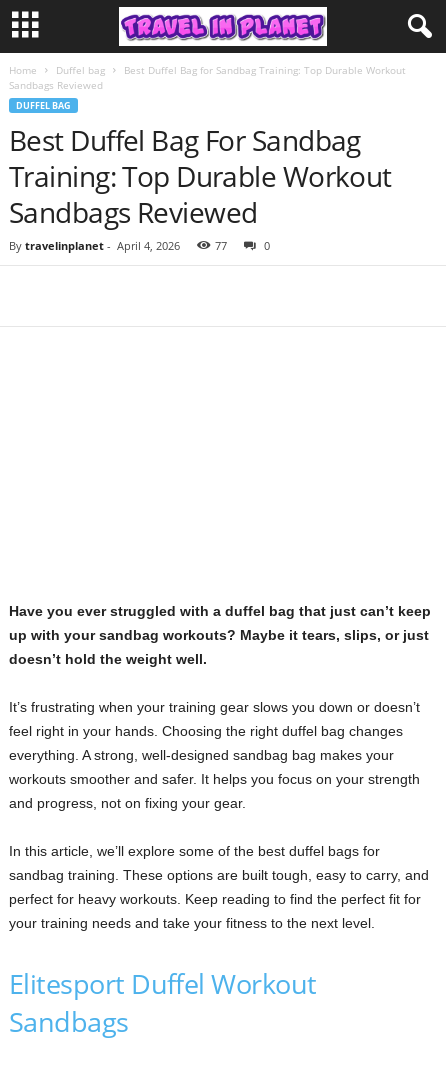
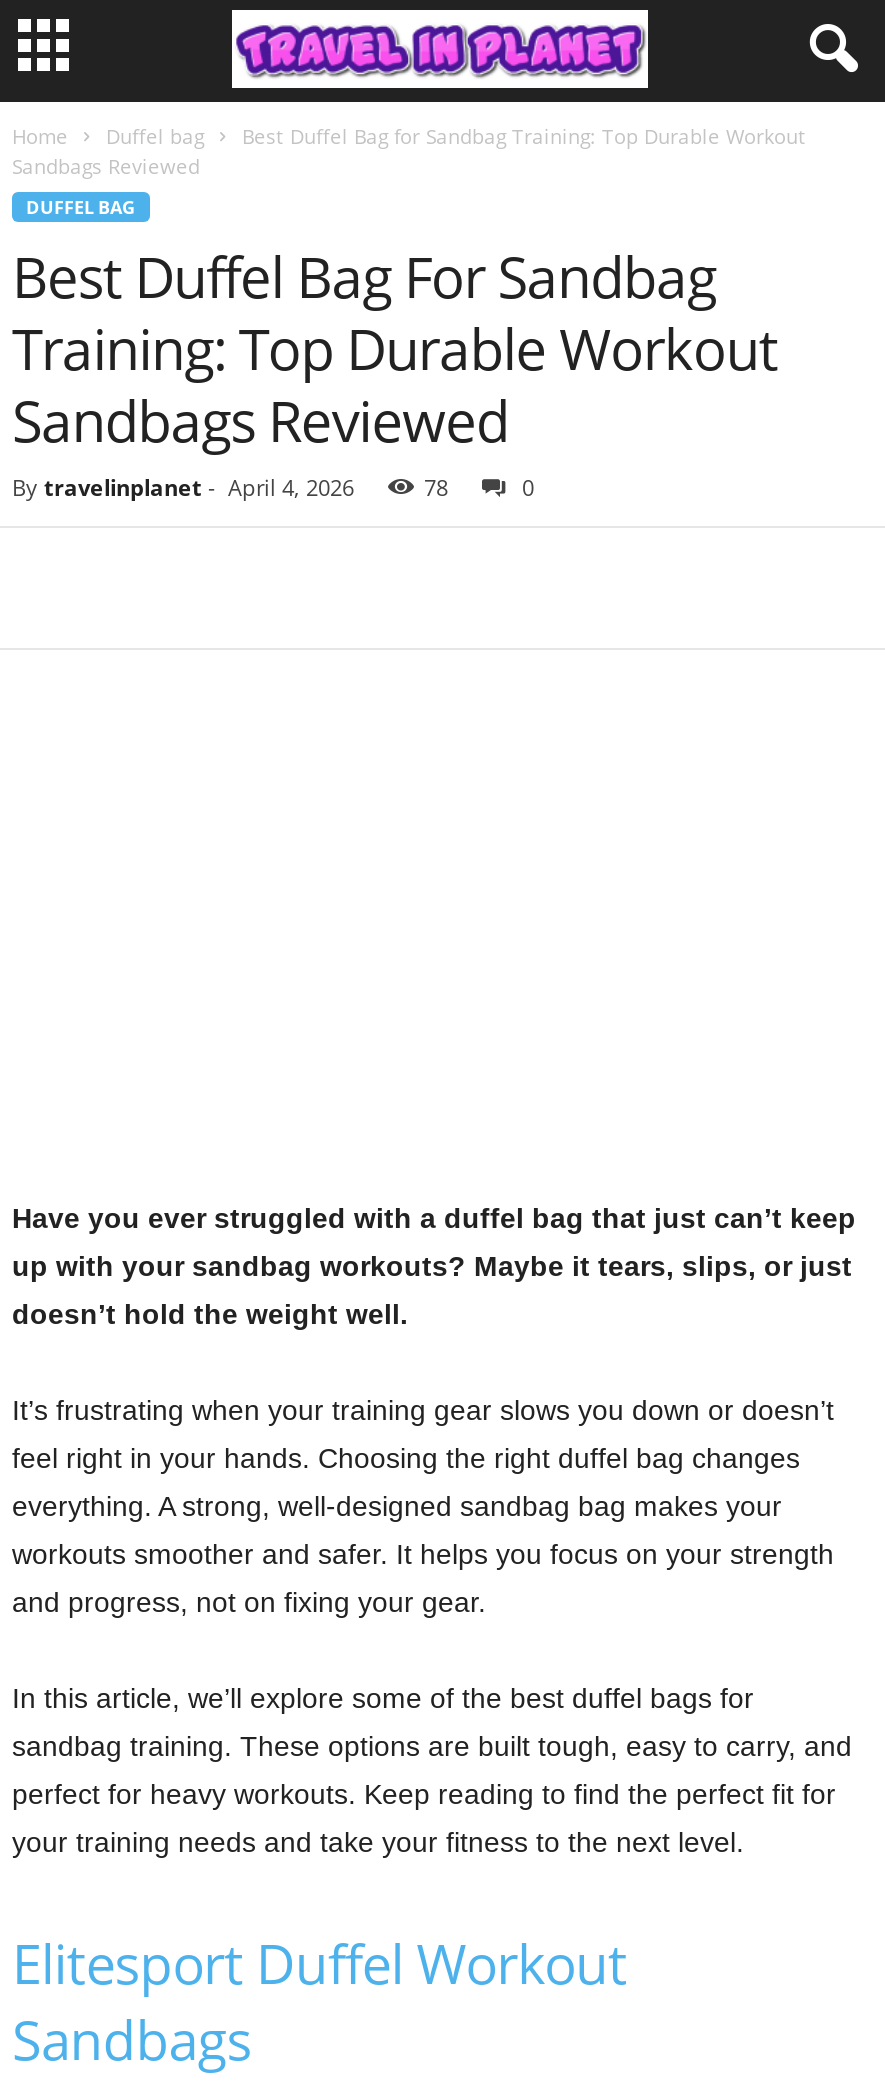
[215,238,227,253] 77 -> [424,472,448,502] 78

